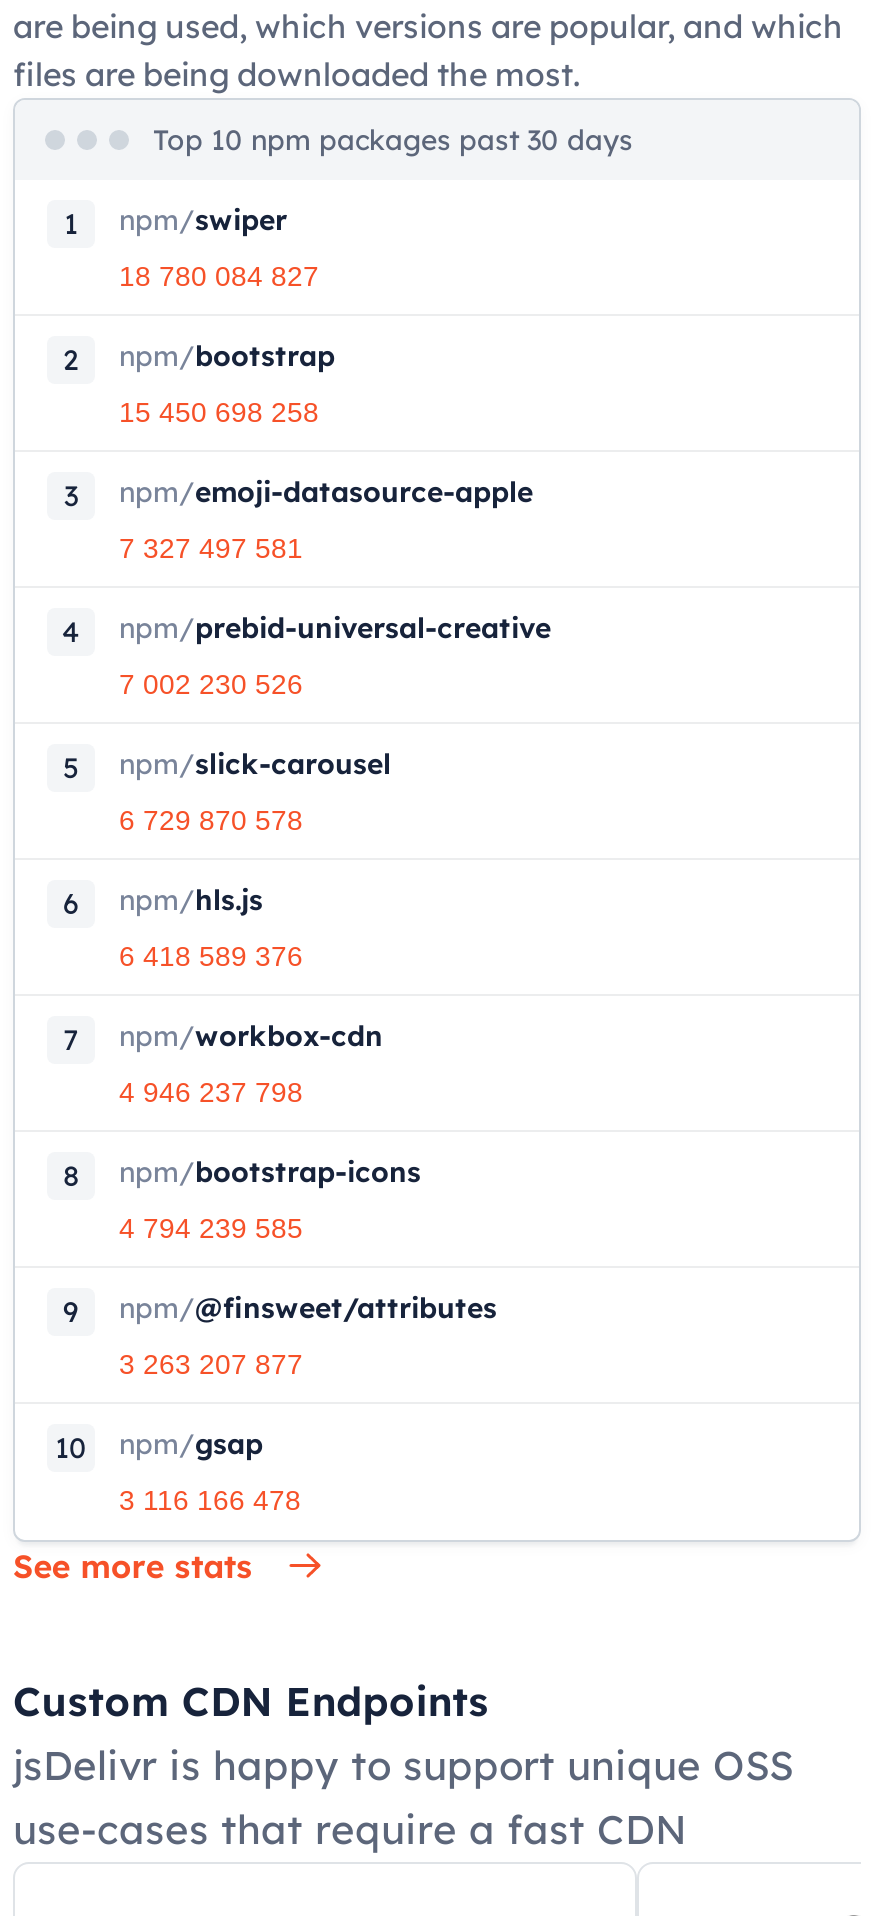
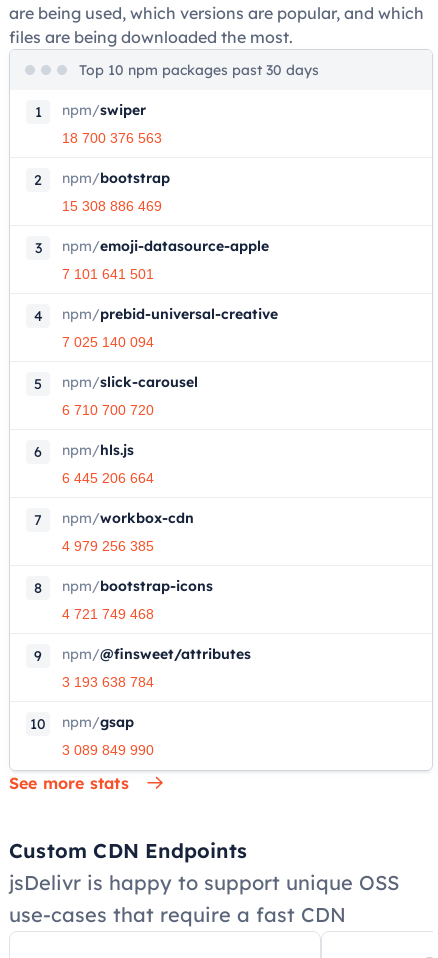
[119,260,319,292] 18 780 084 827 -> [62,130,162,146] 18 700 376 563
[119,396,319,428] 15 450 698 258 -> [62,198,162,214] 15 308 886 469
[119,532,303,564] 7 327 497 581 -> [62,266,154,282] 7 101 641 501
[119,668,303,700] 7 002 230 526 -> [62,334,154,350] 7 025 140 094
[119,804,303,836] 6 729 870 578 -> [62,402,154,418] 6 710 700 720
[119,940,303,972] 6 418 589 376 -> [62,470,154,486] 6 445 206 664
[119,1076,303,1108] 4 946 237 798 -> [62,538,154,554] 4 979 256 385
[119,1212,303,1244] 4 794 239 585 -> [62,606,154,622] 4 721 749 468
[119,1348,303,1380] 3 263 207 877 -> [62,674,154,690] 3 193 638 784
[119,1484,301,1516] 3 116 166 478 -> [62,742,154,758] 3 089 849 990

